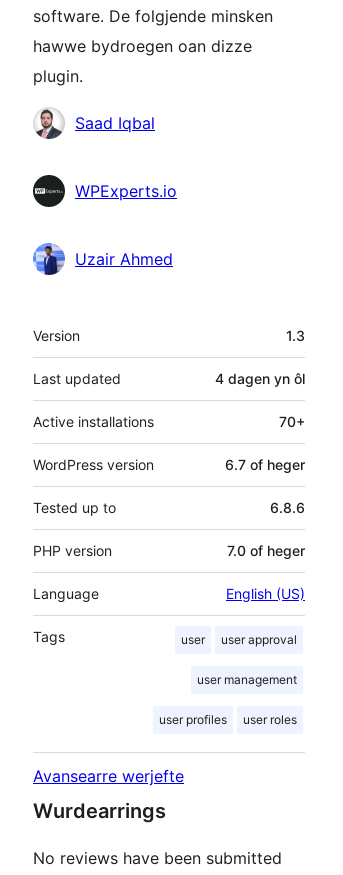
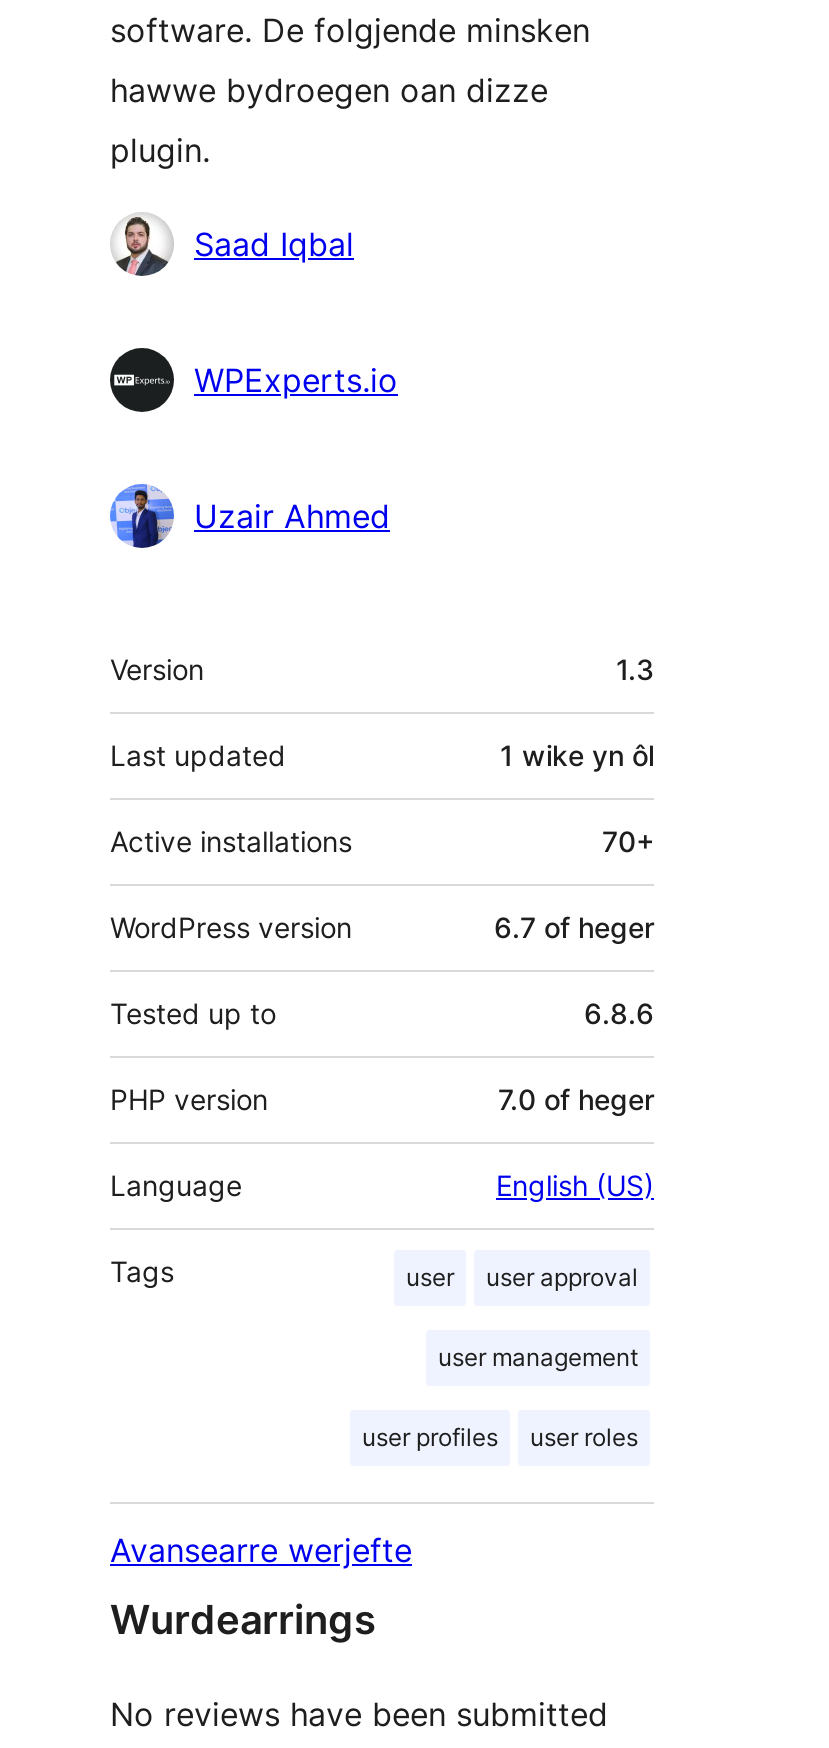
[215,370,305,387] 4 dagen yn ôl -> [500,738,654,772] 1 wike yn ôl

